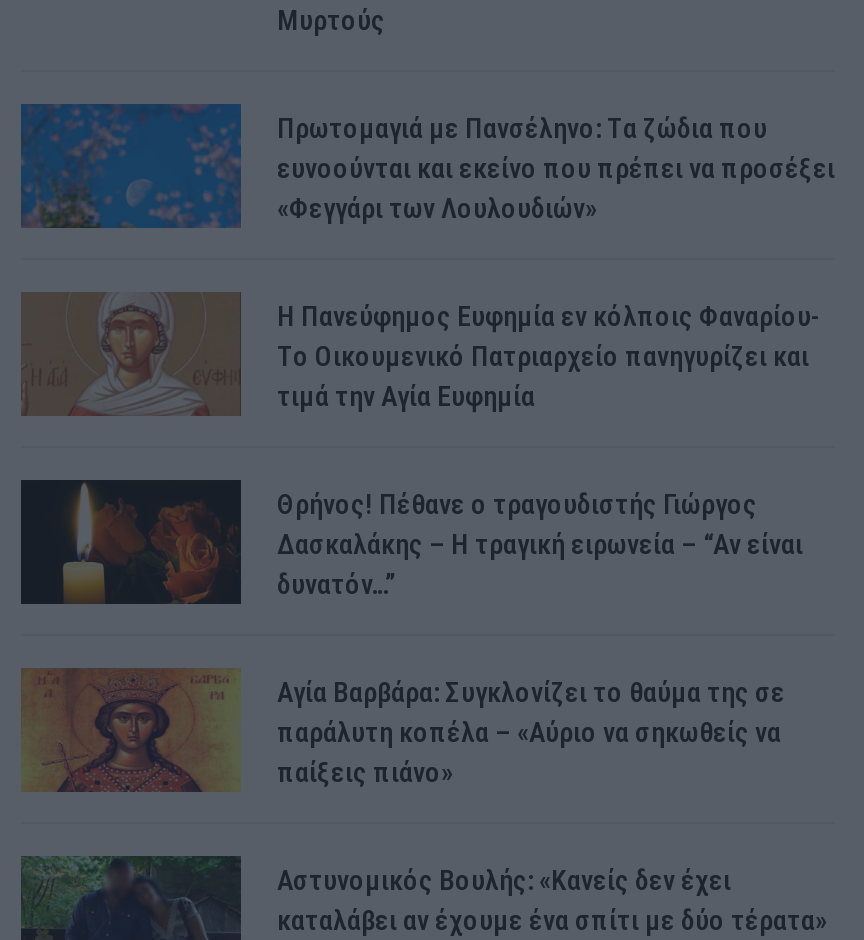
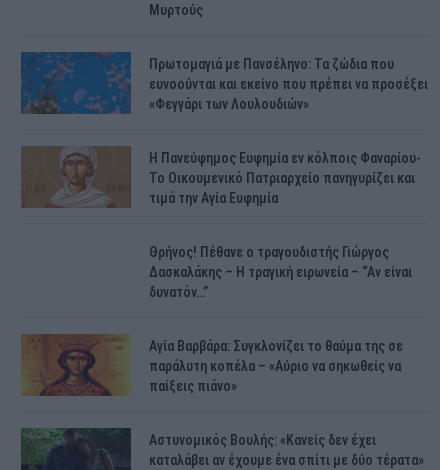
[19,478,243,606] [image] -> none

